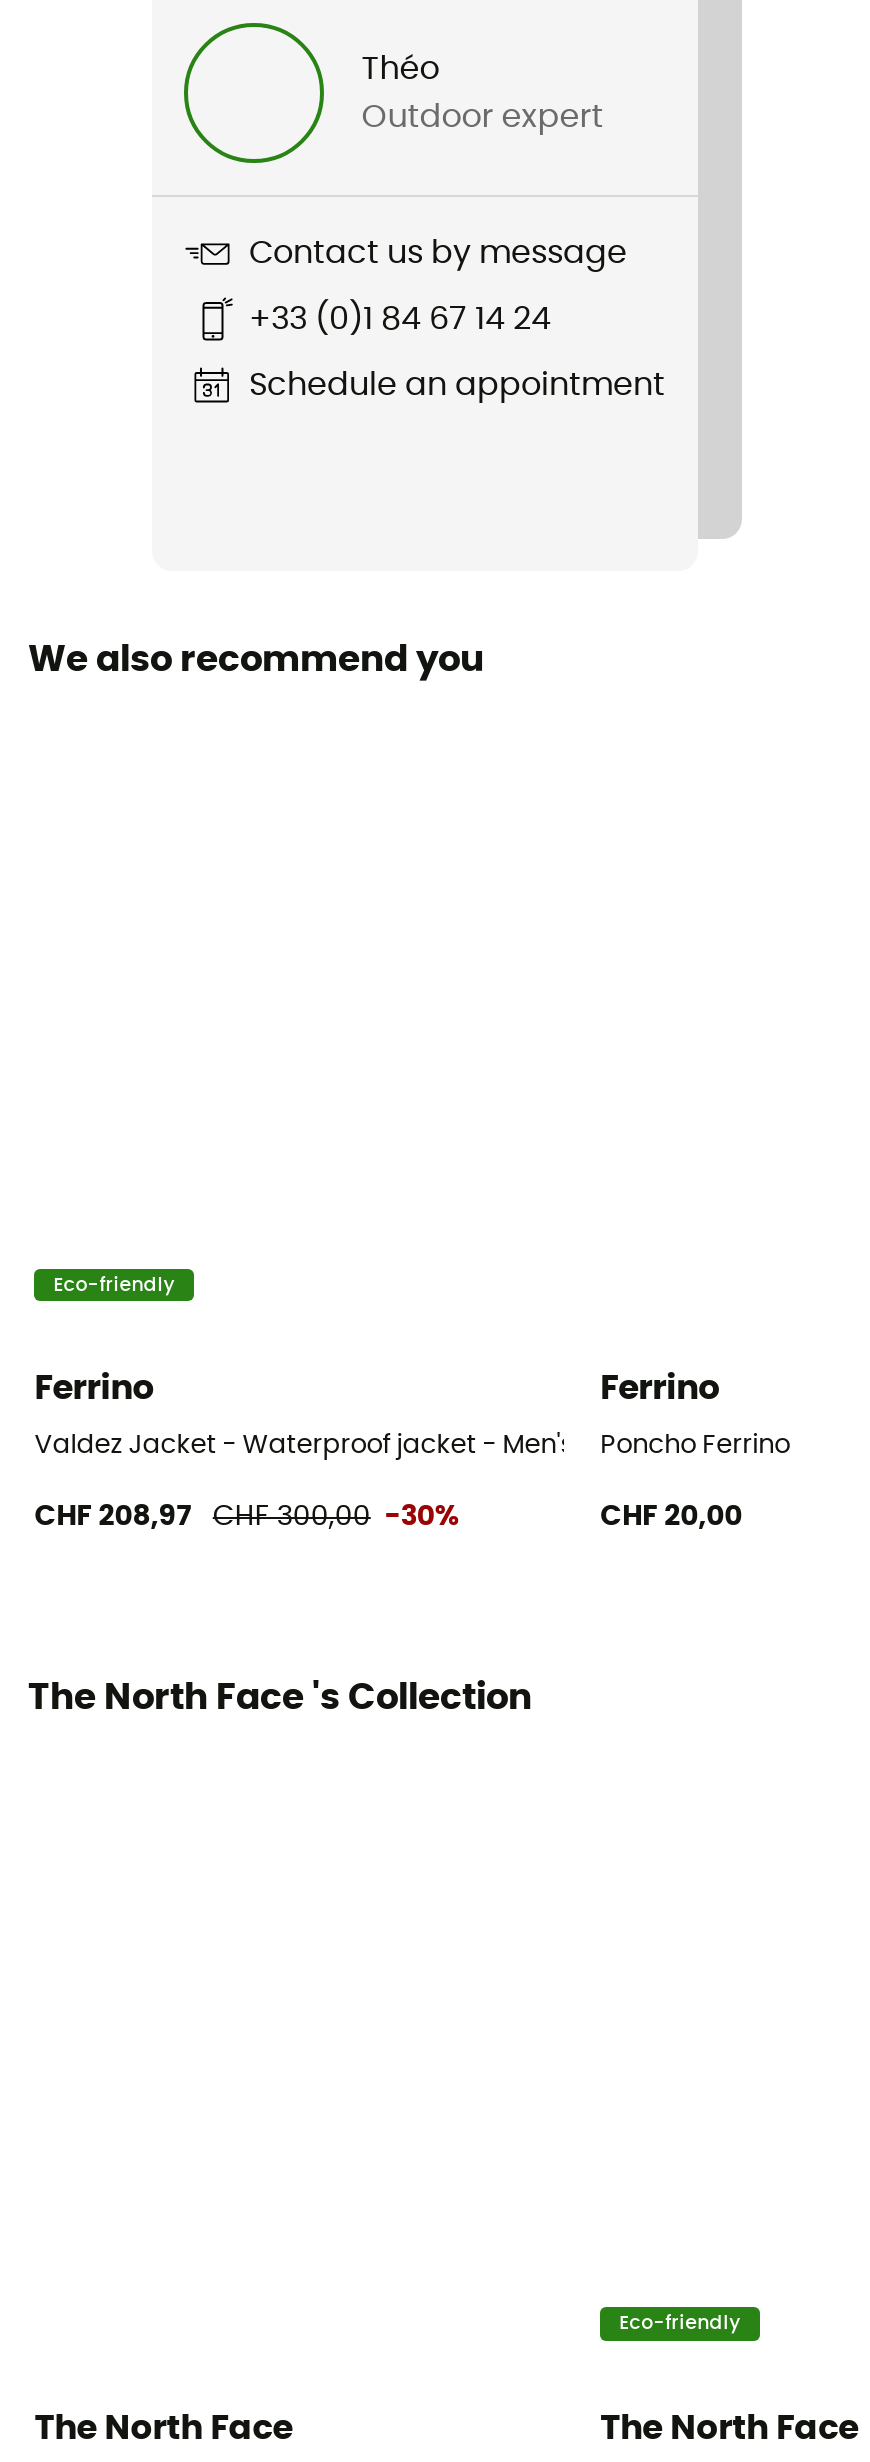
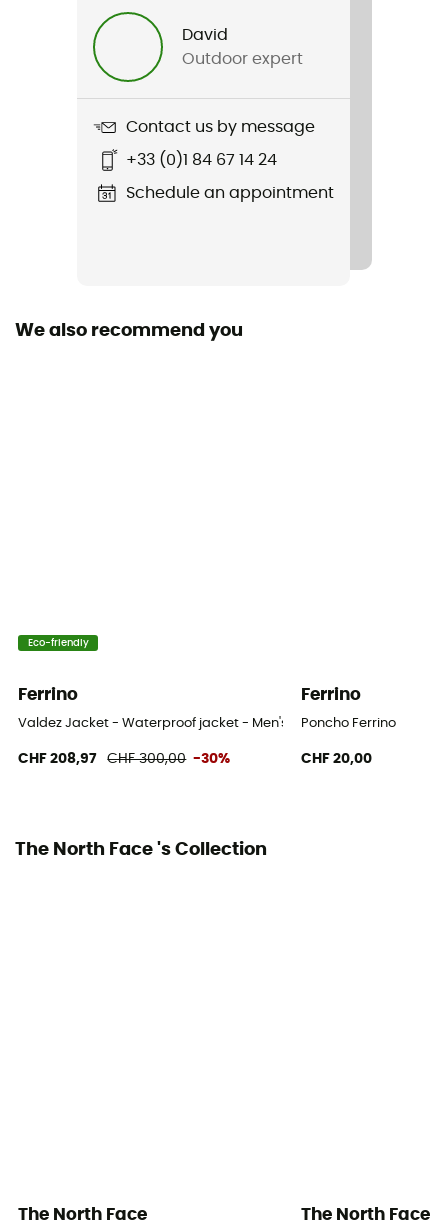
[361,52,439,84] Théo -> [182,27,228,43] David
[619,2314,741,2334] Eco-friendly -> none

